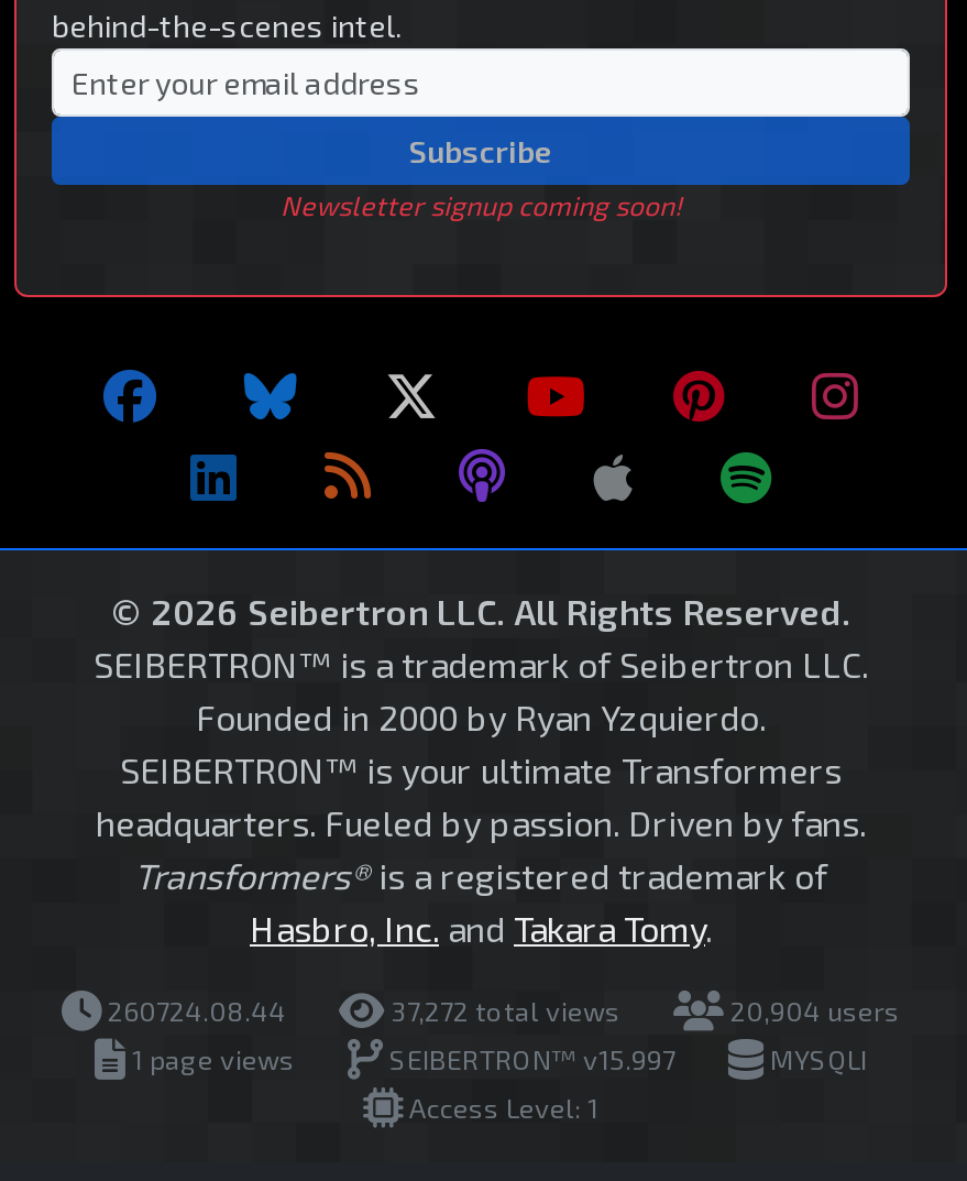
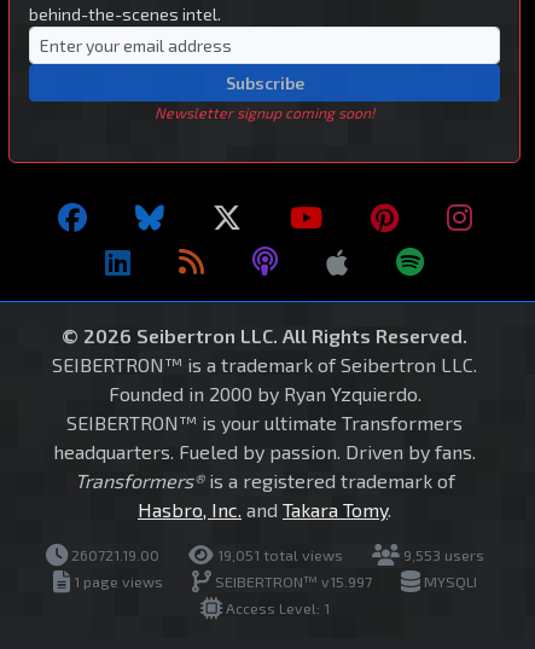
[101,995,286,1026] 260724.08.44 -> [67,546,159,563] 260721.19.00
[385,995,620,1026] 37,272 total views -> [213,546,342,563] 19,051 total views
[724,995,900,1026] 20,904 users -> [399,546,484,563] 9,553 users

